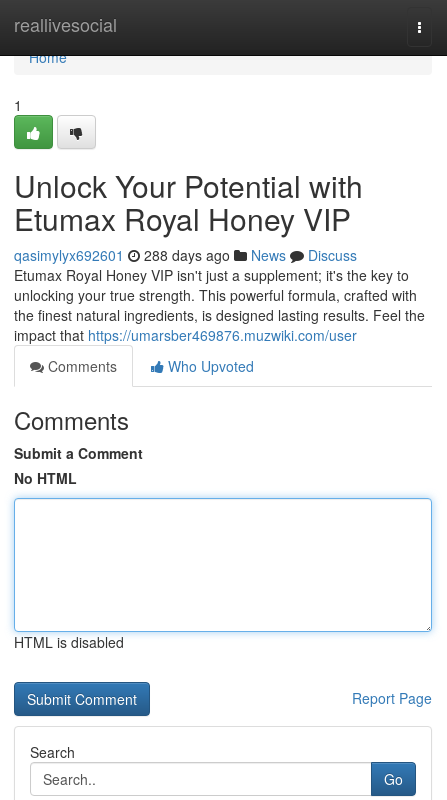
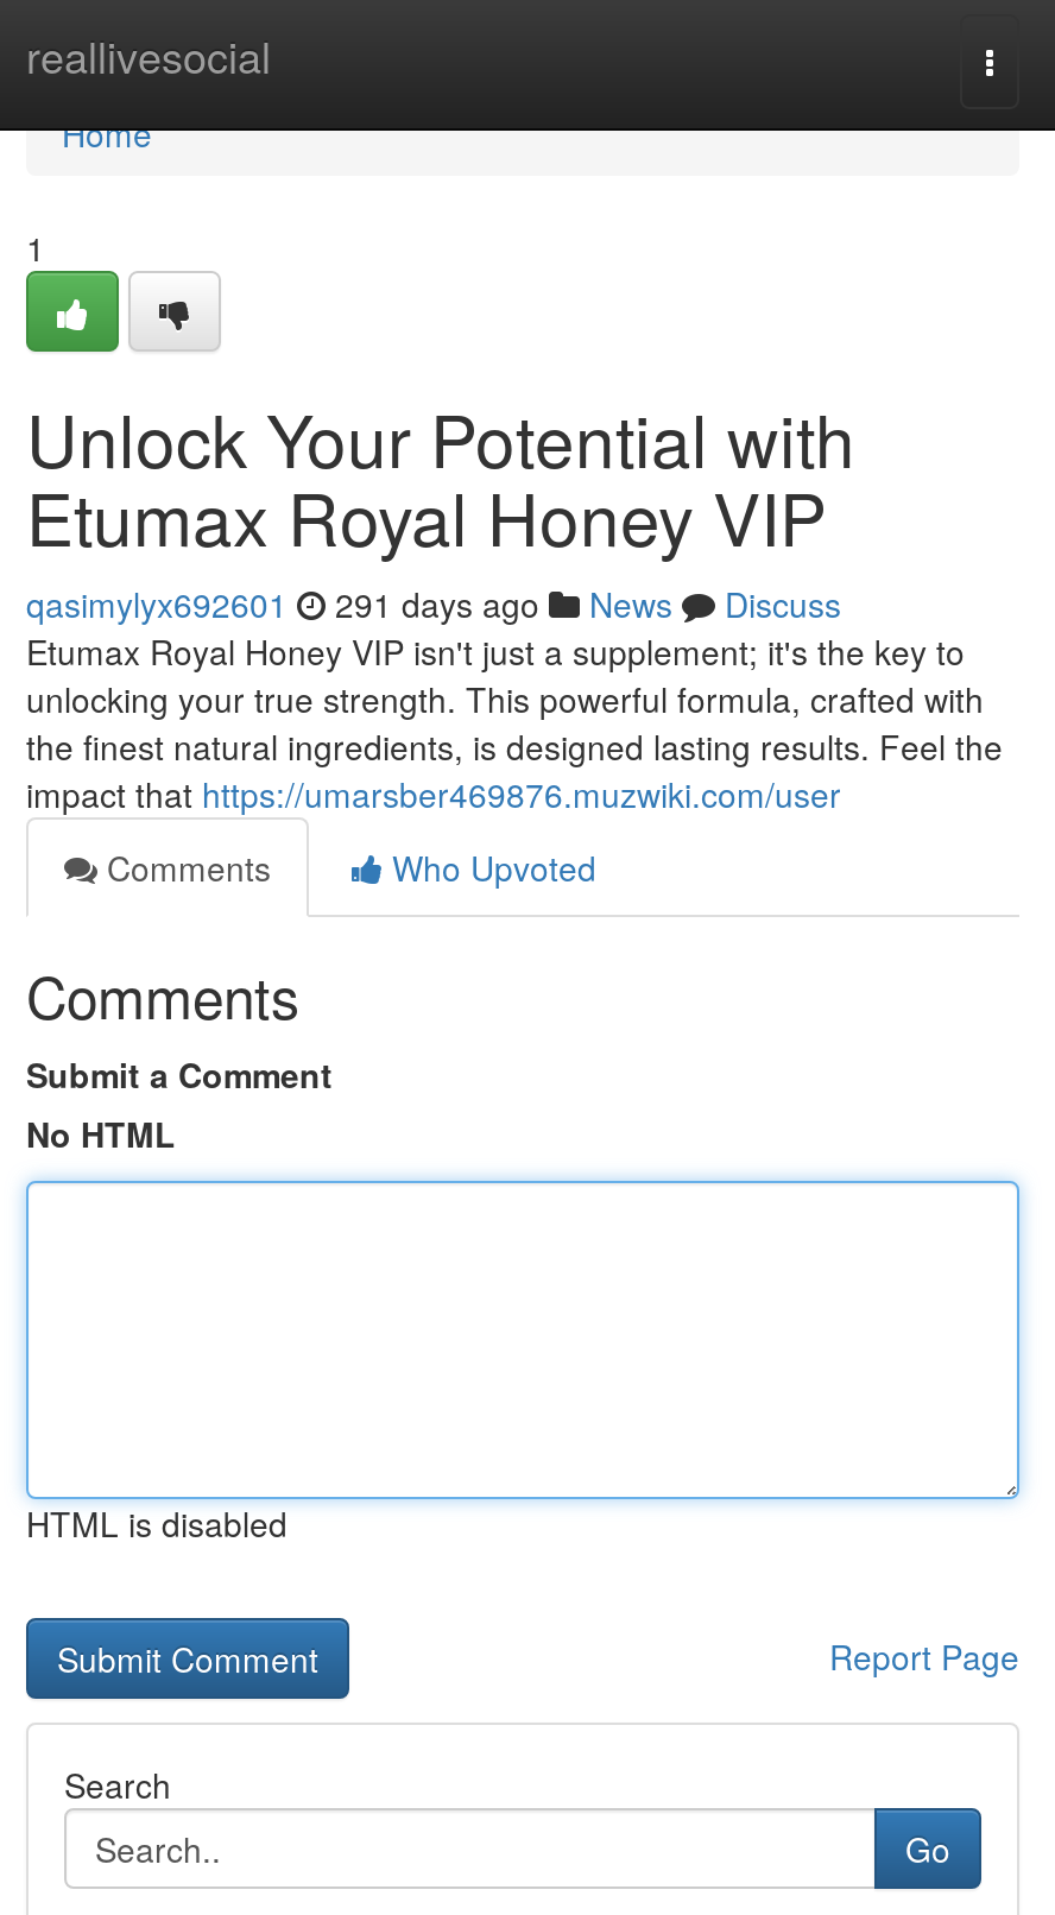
[14,245,357,265] qasimylyx692601 288 days ago News Discuss -> [26,580,841,627] qasimylyx692601 291 days ago News Discuss

